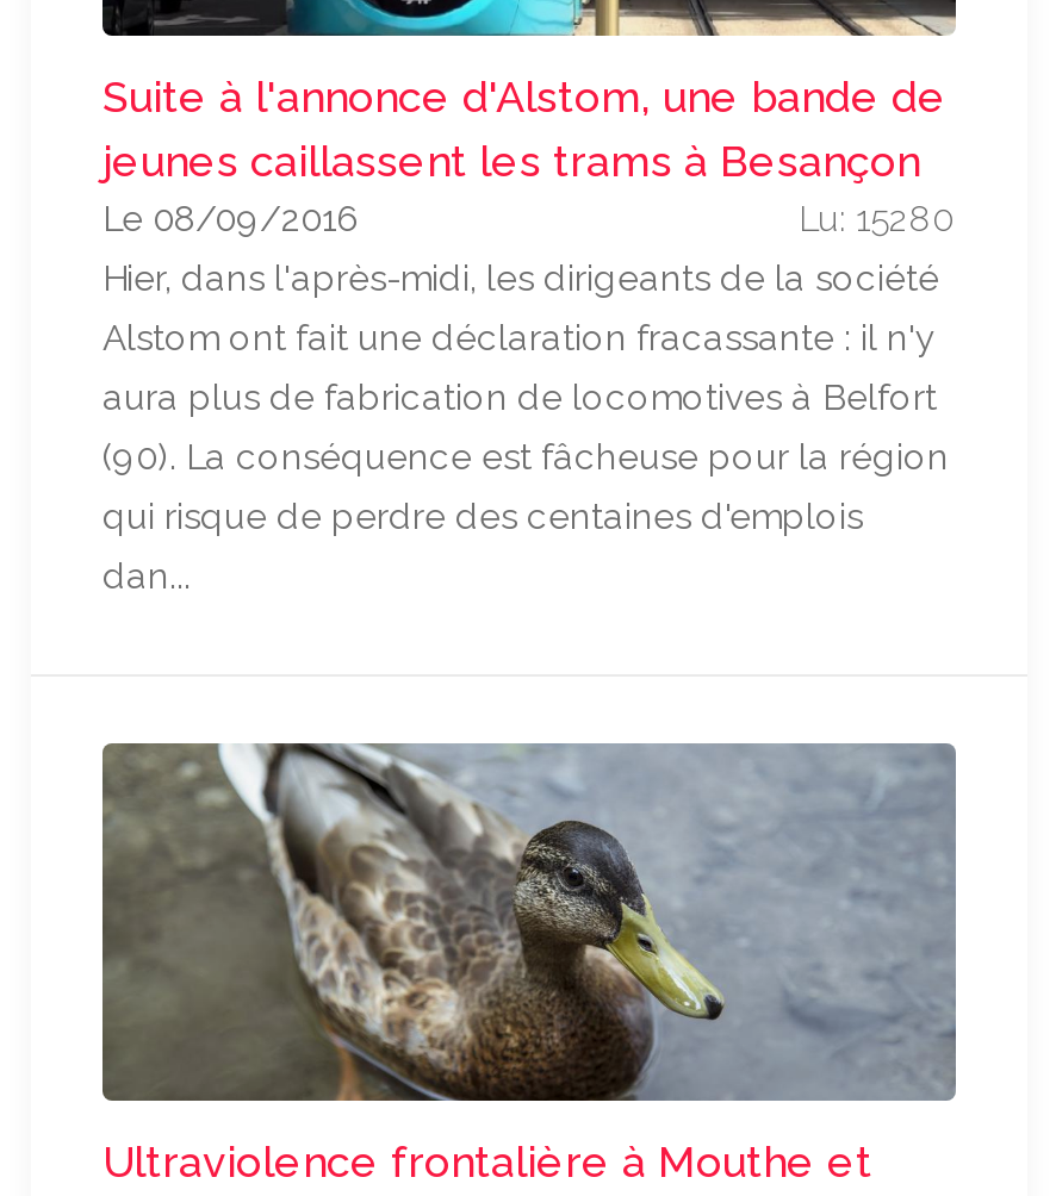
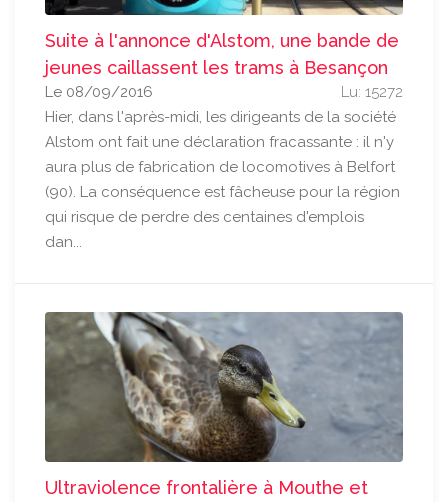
[799,198,956,241] Lu: 15280 -> [341,83,403,101] Lu: 15272

